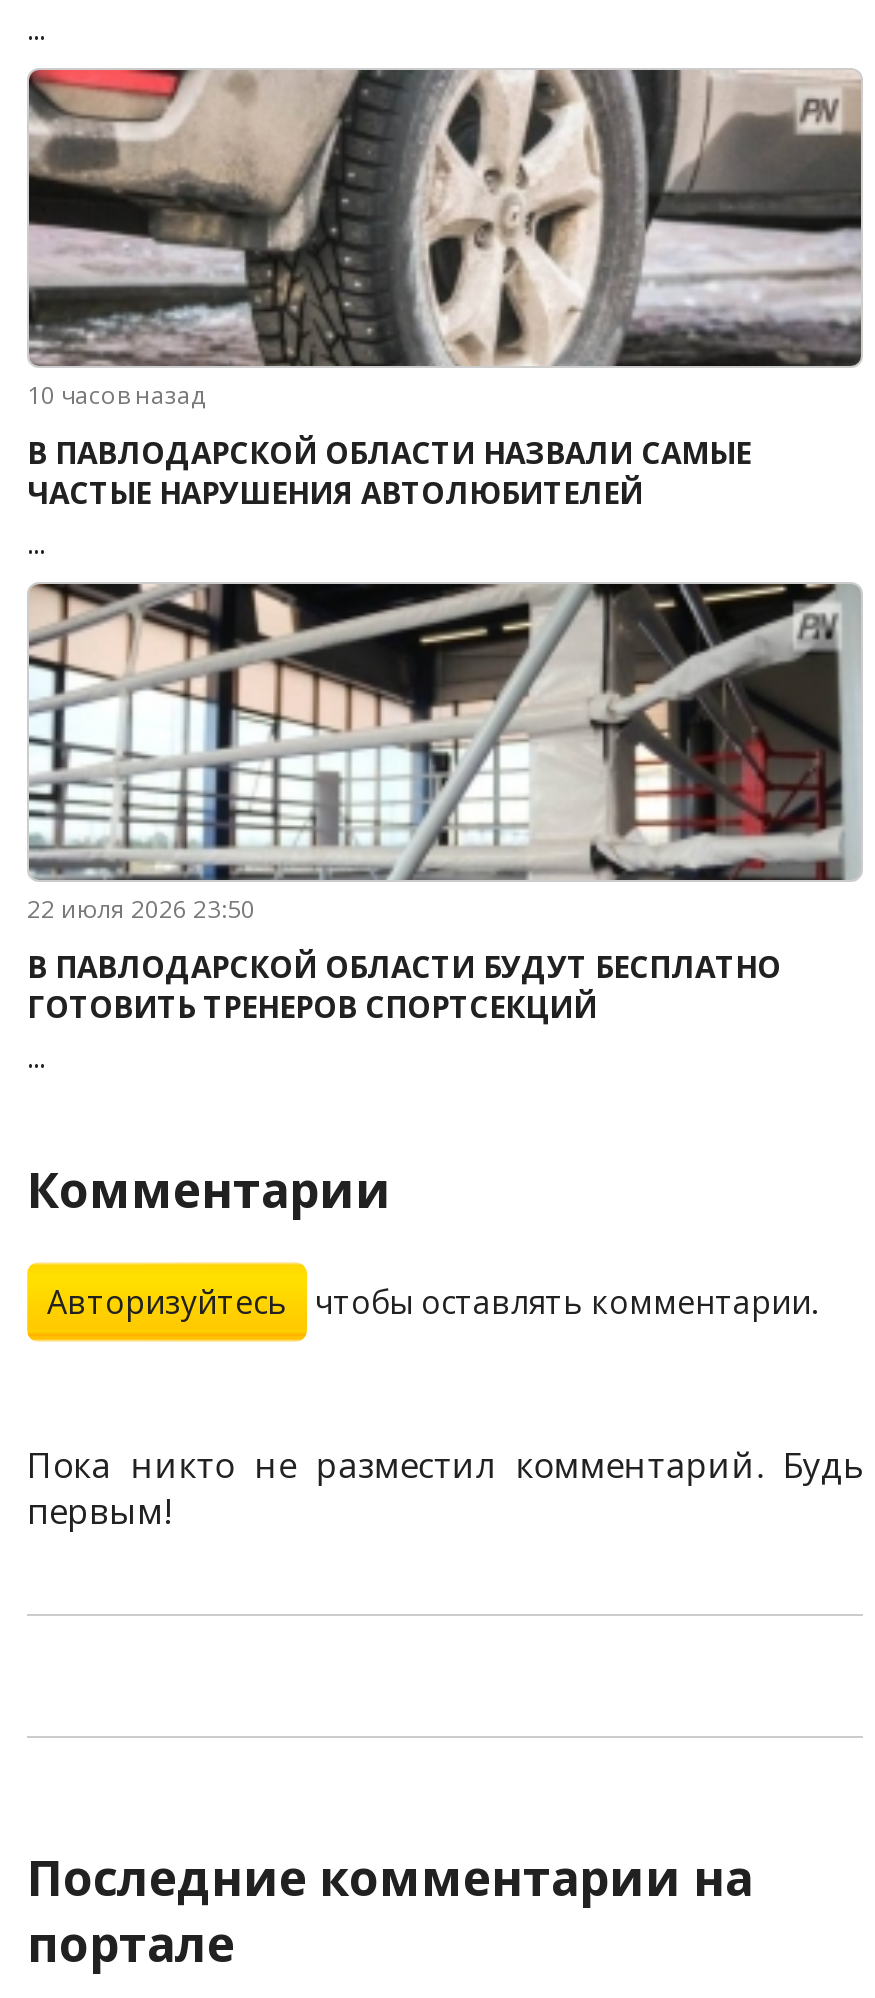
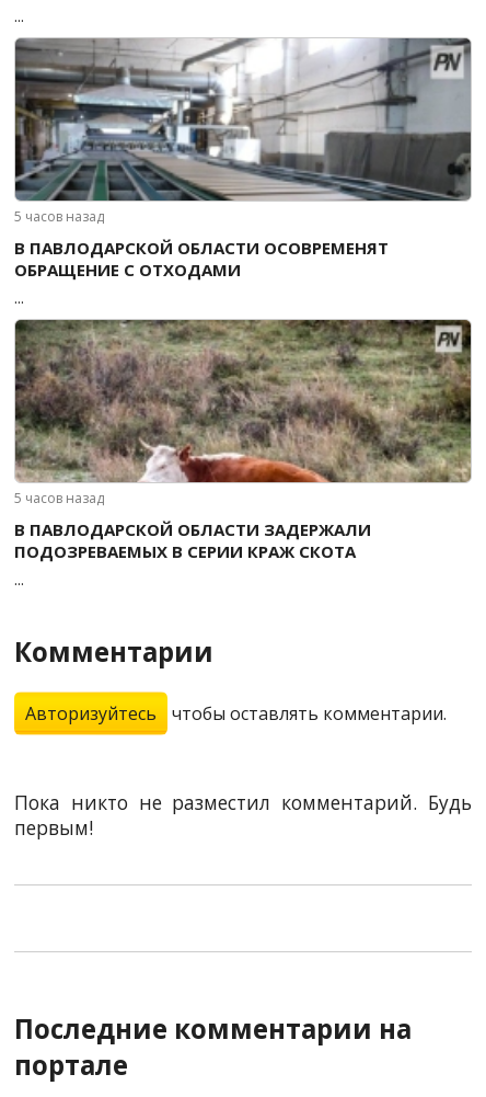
[27,68,861,412] [image] | 10 часов назад -> [14,37,472,226] [image] | 5 часов назад
[27,432,751,512] В ПАВЛОДАРСКОЙ ОБЛАСТИ НАЗВАЛИ САМЫЕ | ЧАСТЫЕ НАРУШЕНИЯ АВТОЛЮБИТЕЛЕЙ -> [14,237,389,281] В ПАВЛОДАРСКОЙ ОБЛАСТИ ОСОВРЕМЕНЯТ | ОБРАЩЕНИЕ С ОТХОДАМИ
[27,582,861,926] [image] | 22 июля 2026 23:50 -> [14,319,472,507] [image] | 5 часов назад
[27,946,781,1026] В ПАВЛОДАРСКОЙ ОБЛАСТИ БУДУТ БЕСПЛАТНО | ГОТОВИТЬ ТРЕНЕРОВ СПОРТСЕКЦИЙ -> [14,518,371,562] В ПАВЛОДАРСКОЙ ОБЛАСТИ ЗАДЕРЖАЛИ | ПОДОЗРЕВАЕМЫХ В СЕРИИ КРАЖ СКОТА

